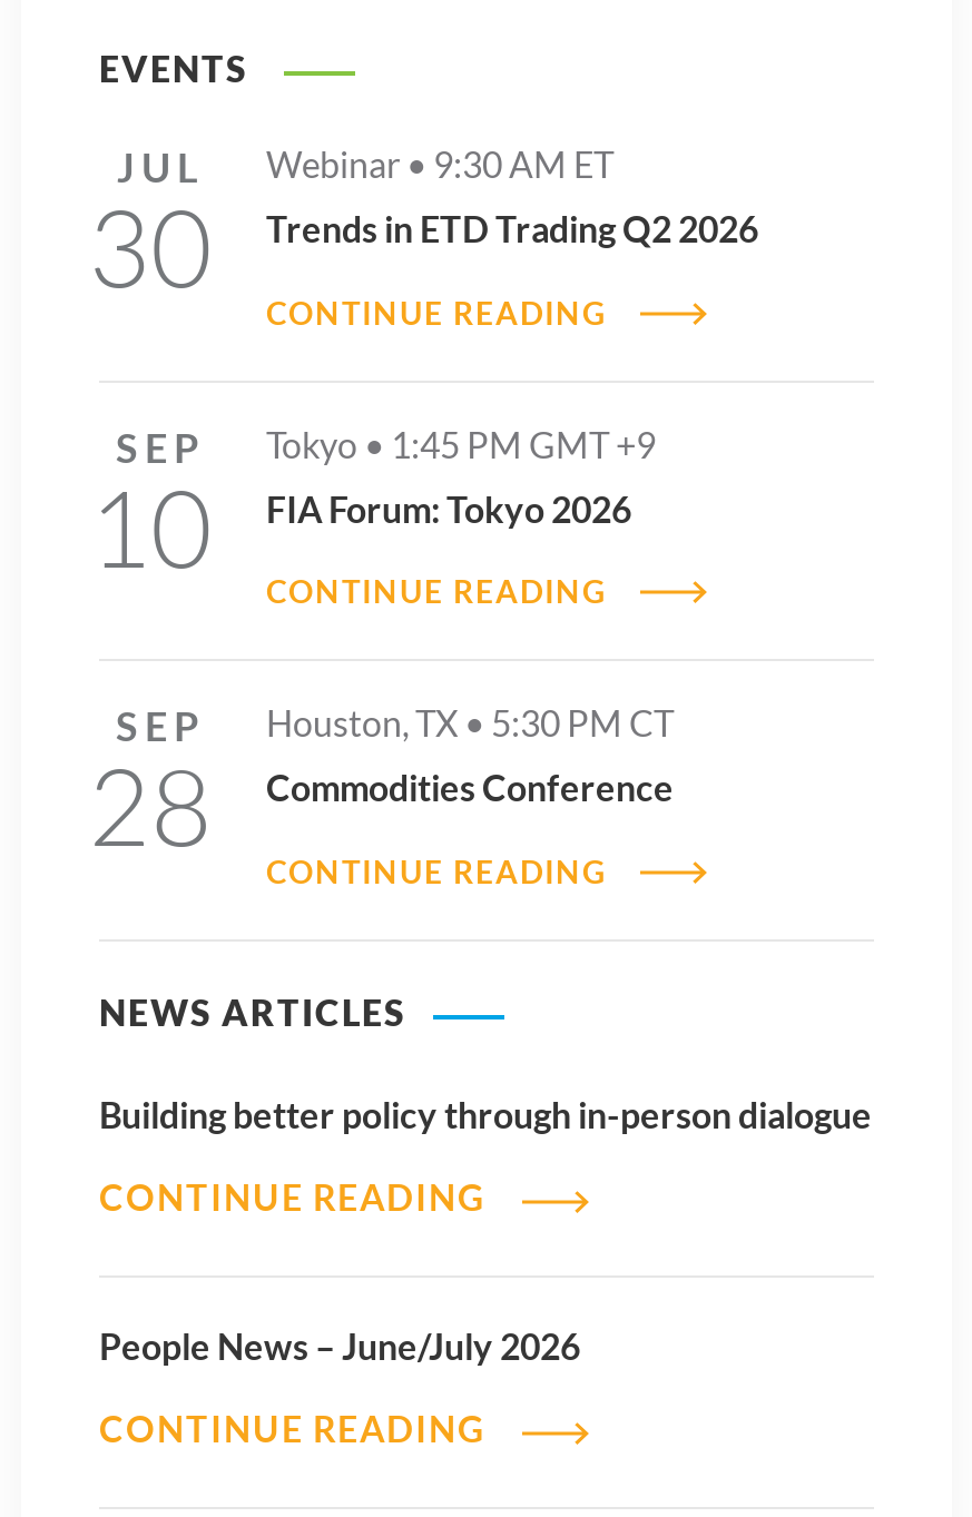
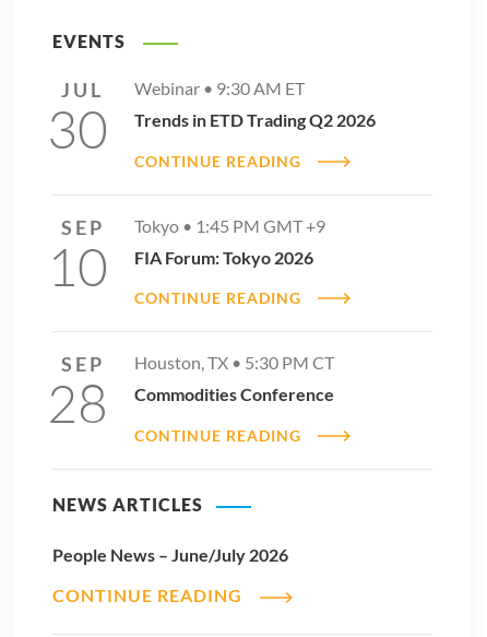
[99,1093,872,1217] Building better policy through in-person dialogue | CONTINUE READING -> none

